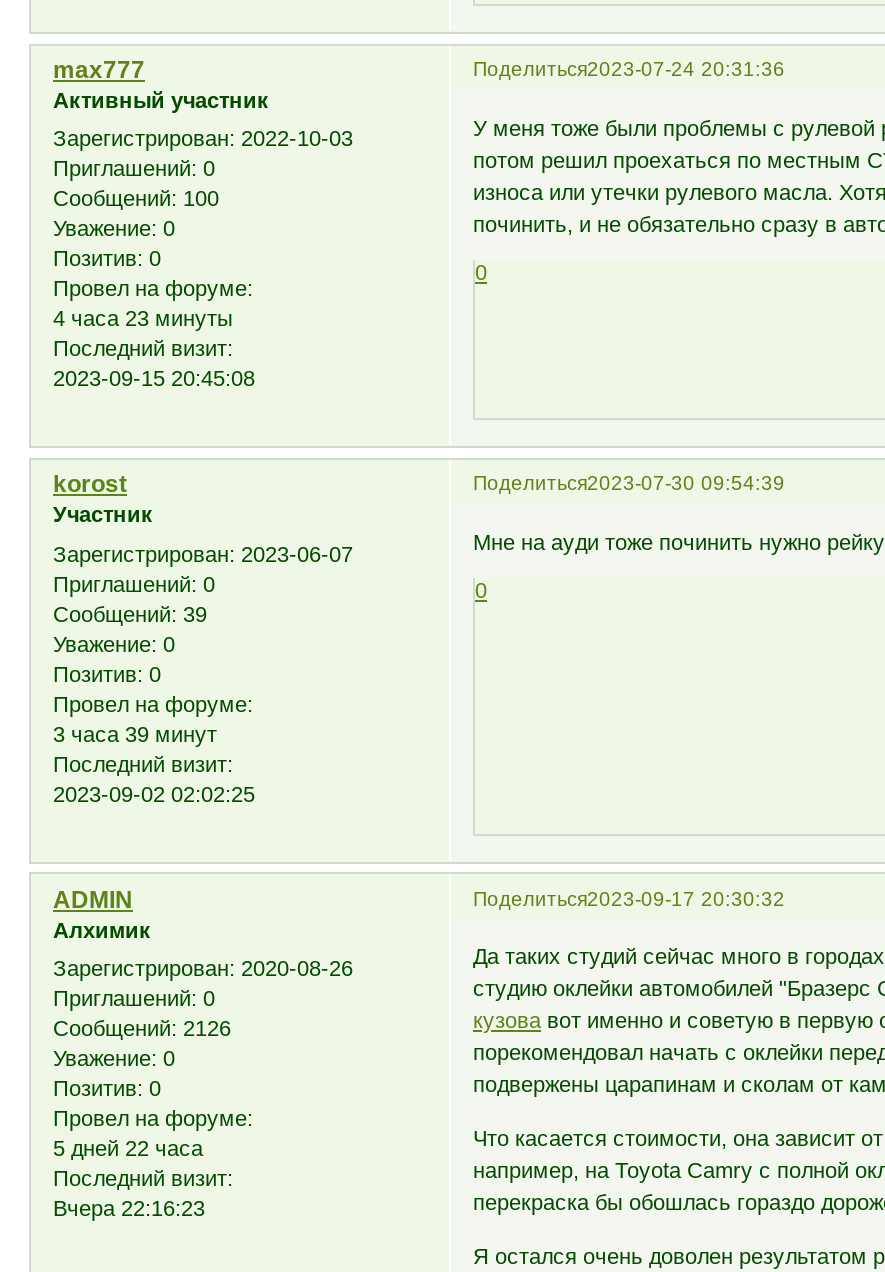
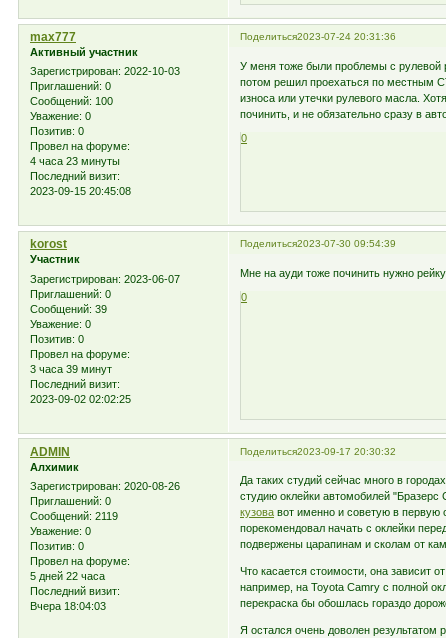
[53,1016,231,1040] Сообщений: 2126 -> [30,510,118,522] Сообщений: 2119
[53,1196,205,1220] Вчера 22:16:23 -> [30,600,106,612] Вчера 18:04:03

